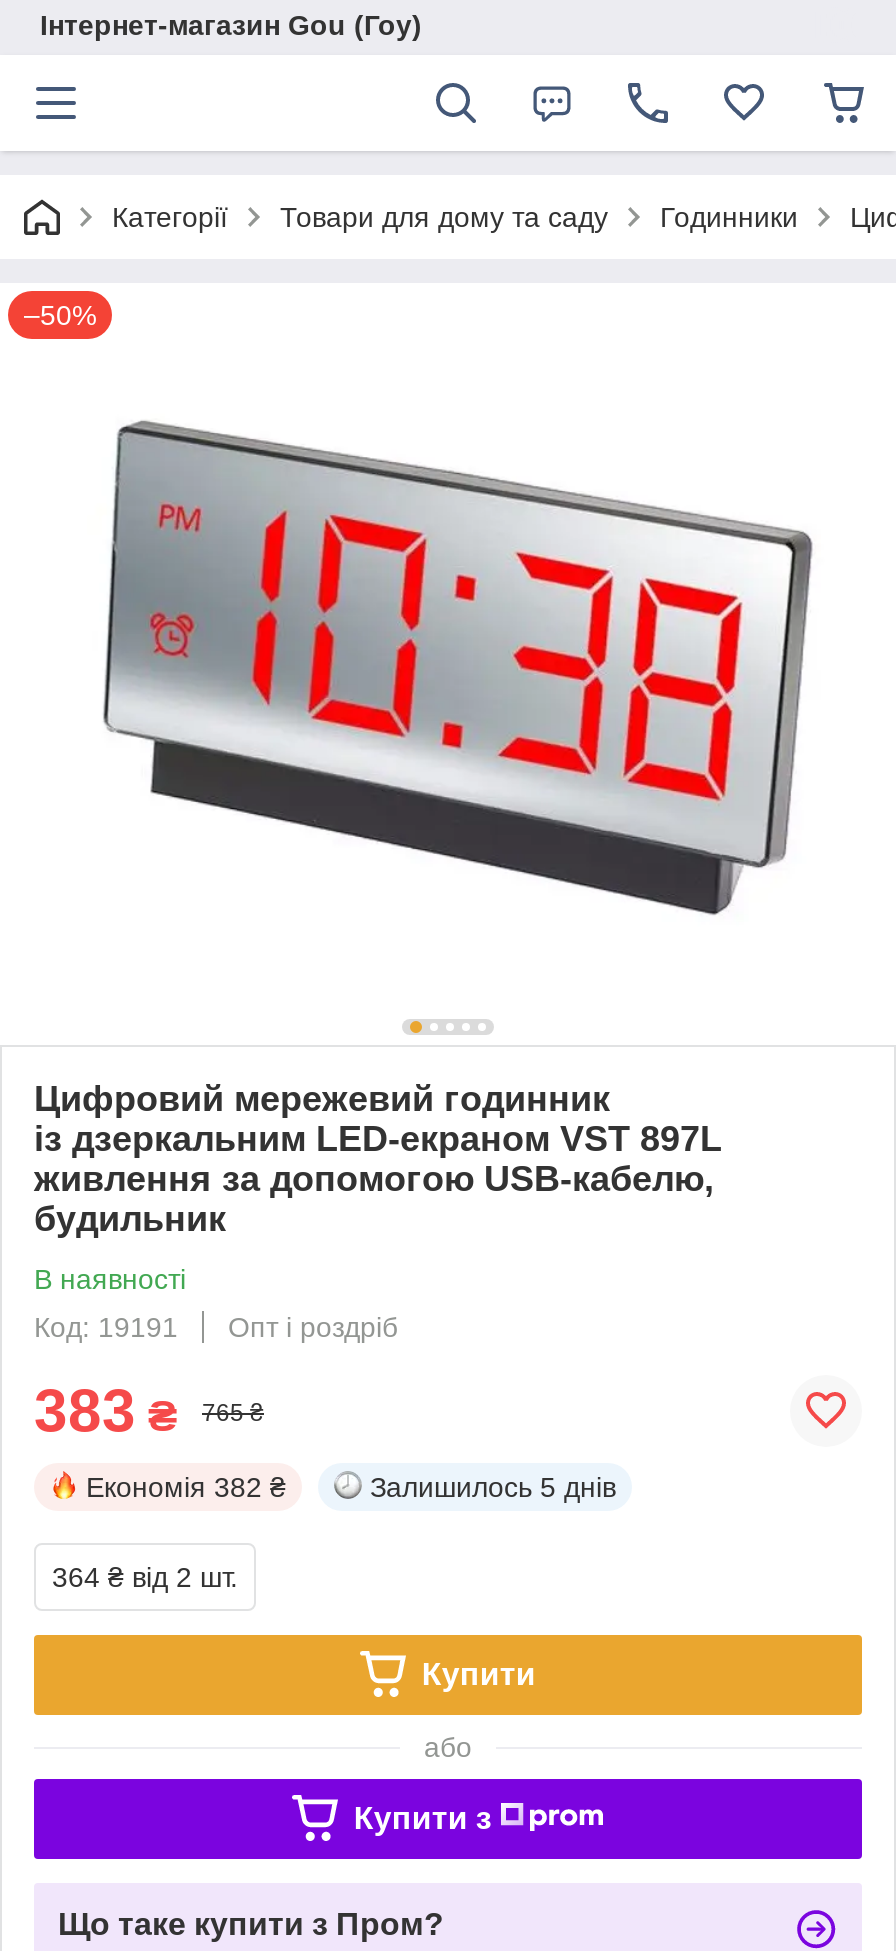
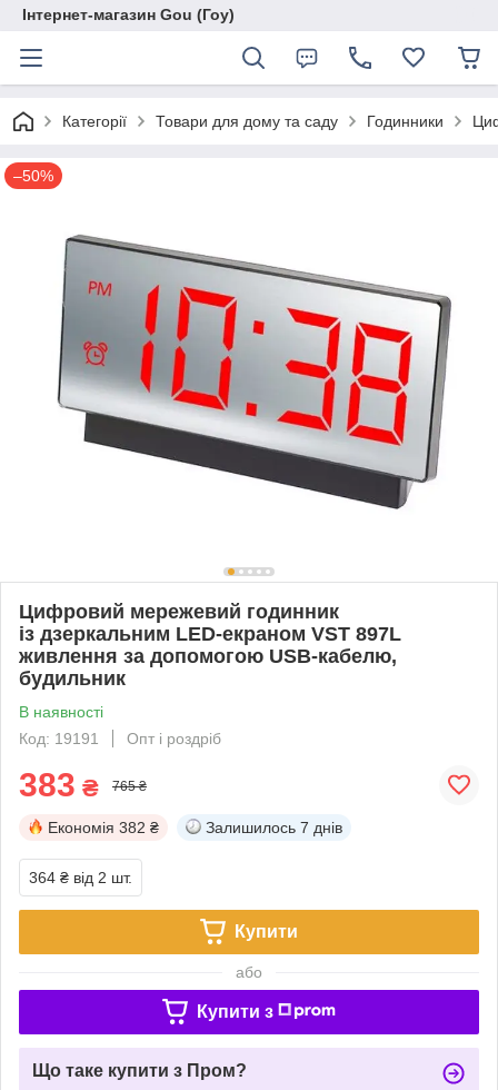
[370,1471,616,1503] Залишилось 5 днів -> [206,818,342,836] Залишилось 7 днів

